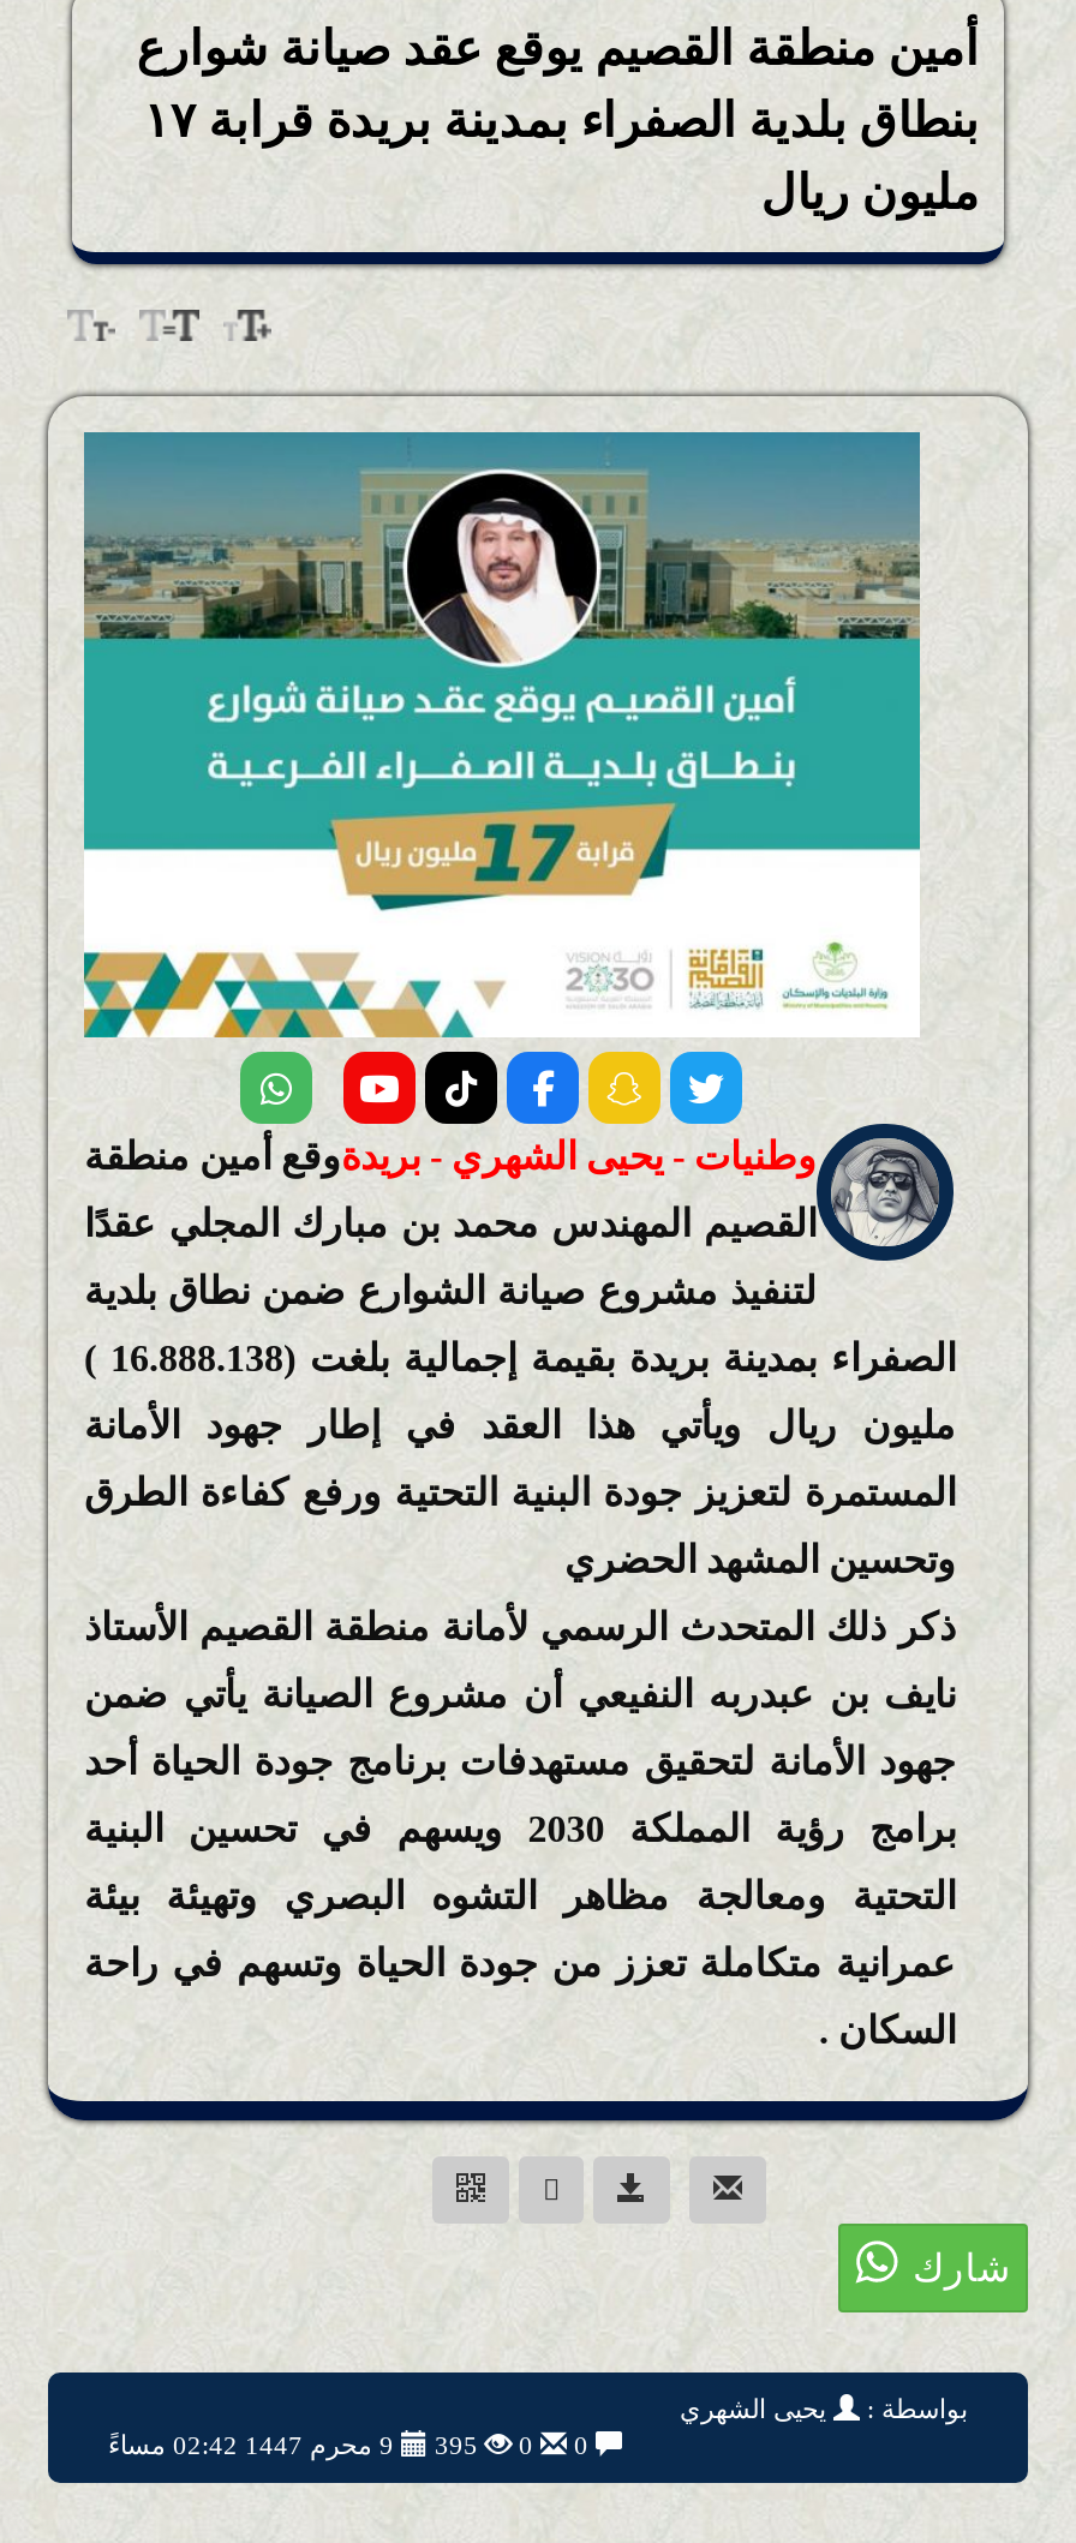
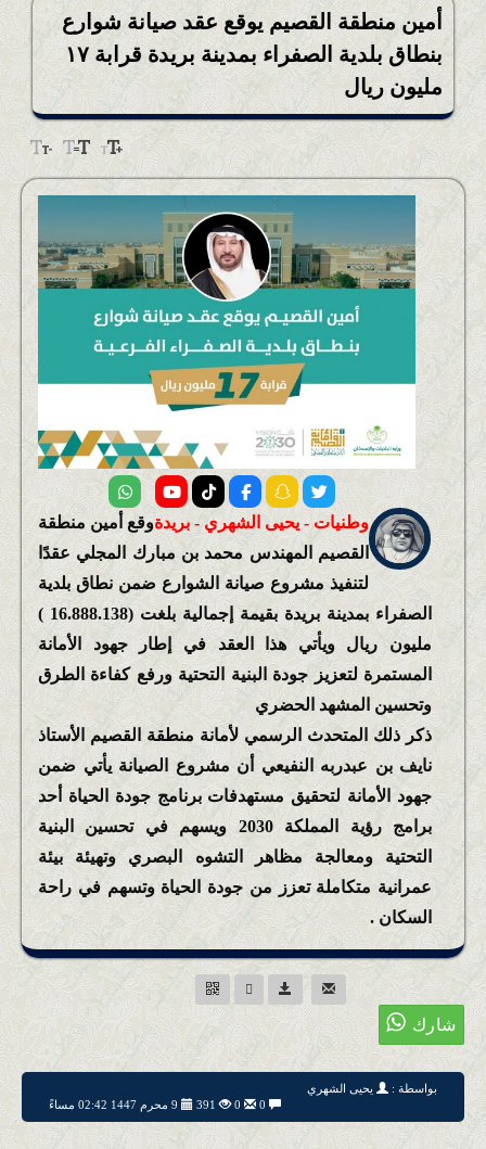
[435,2430,478,2459] 395 -> [196,1098,216,1111] 391

